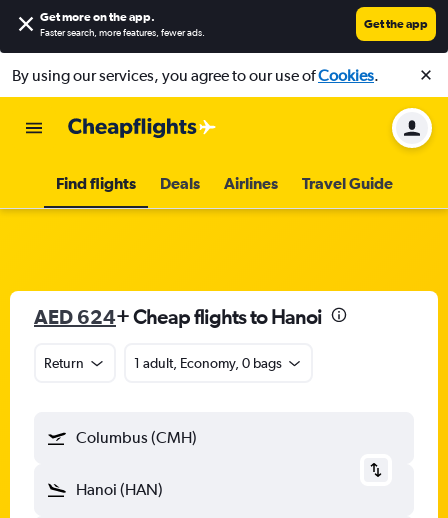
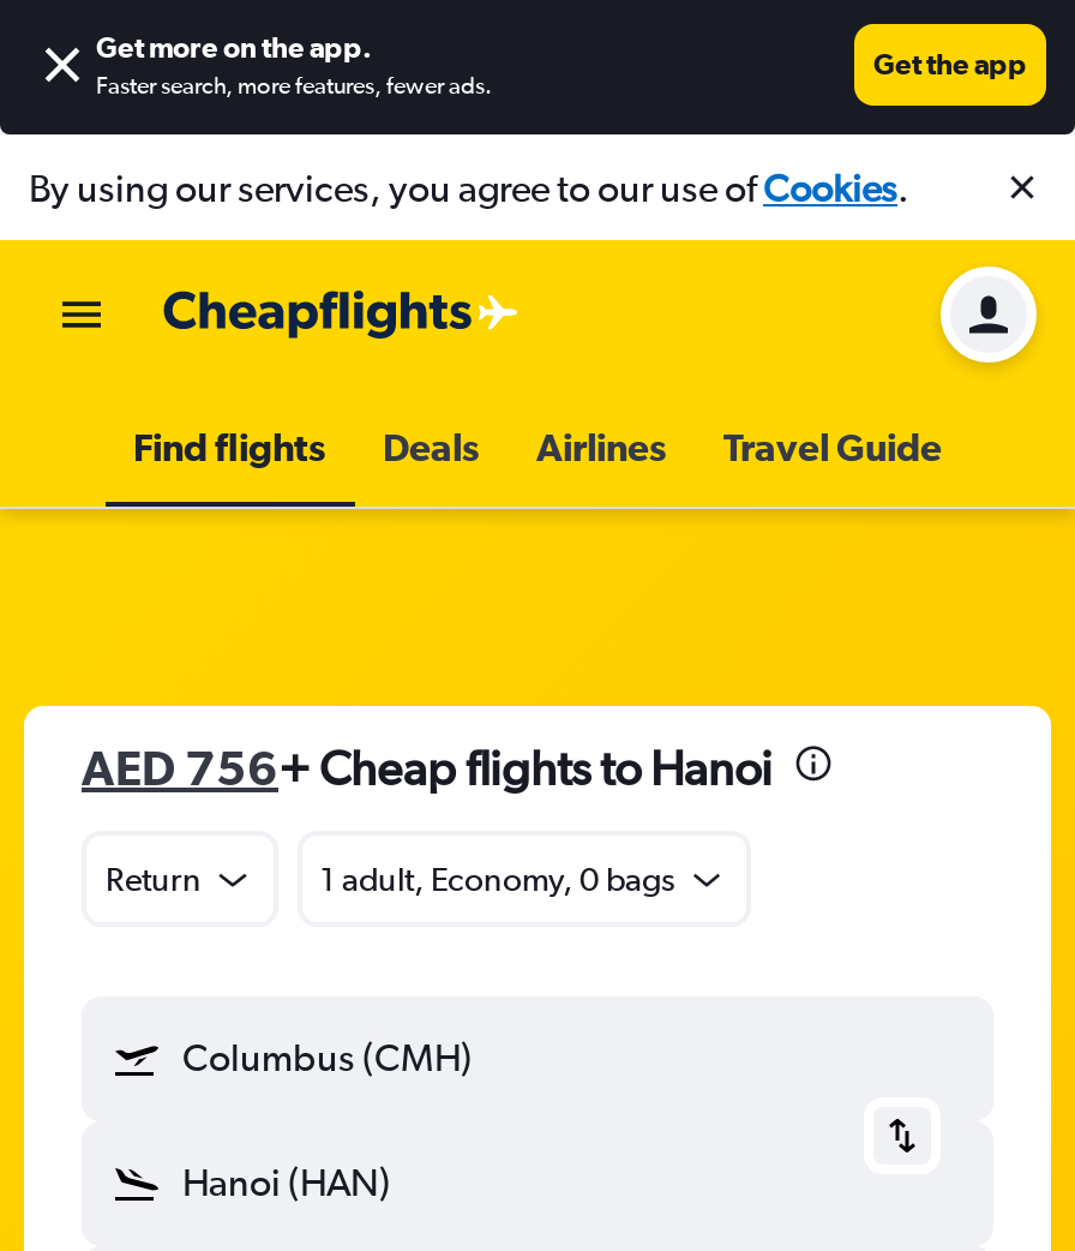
[34,305,322,328] AED 624+ Cheap flights to Hanoi -> [82,740,773,795] AED 756+ Cheap flights to Hanoi

